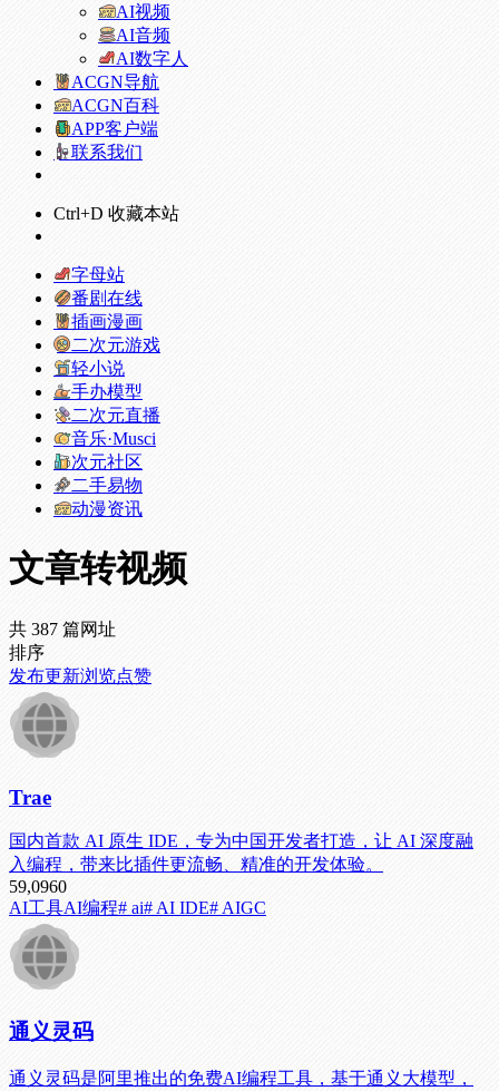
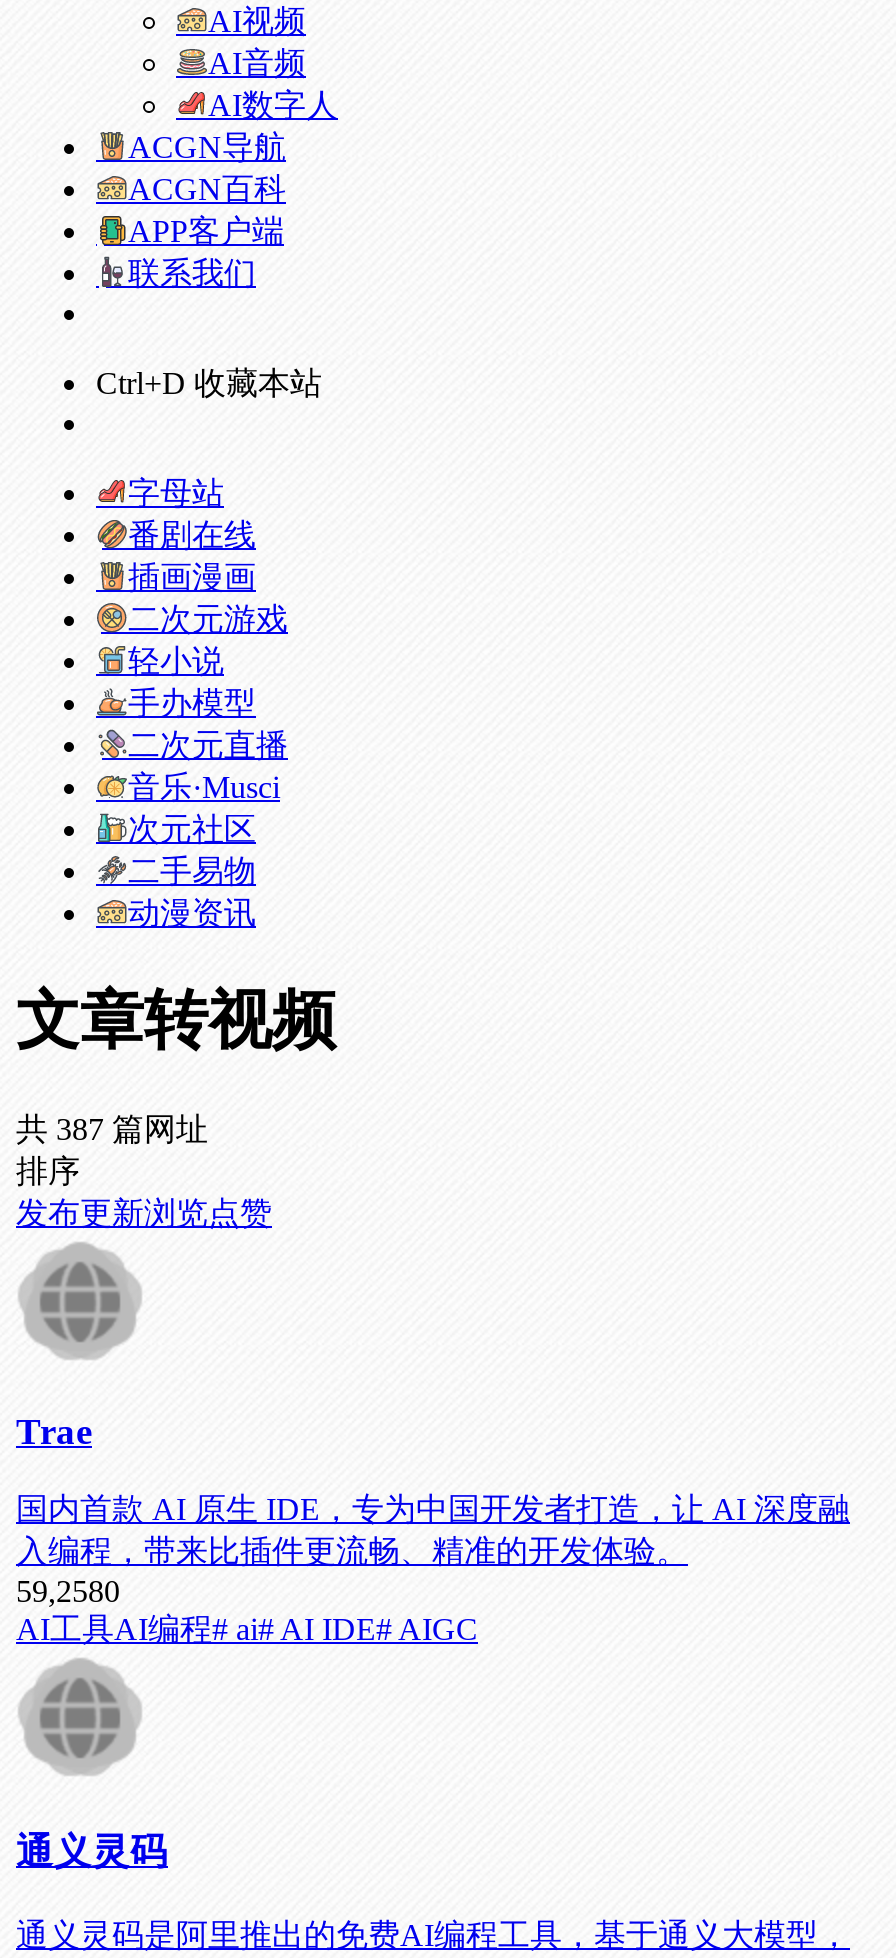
[9,877,67,896] 59,0960 -> [16,1575,120,1609] 59,2580

